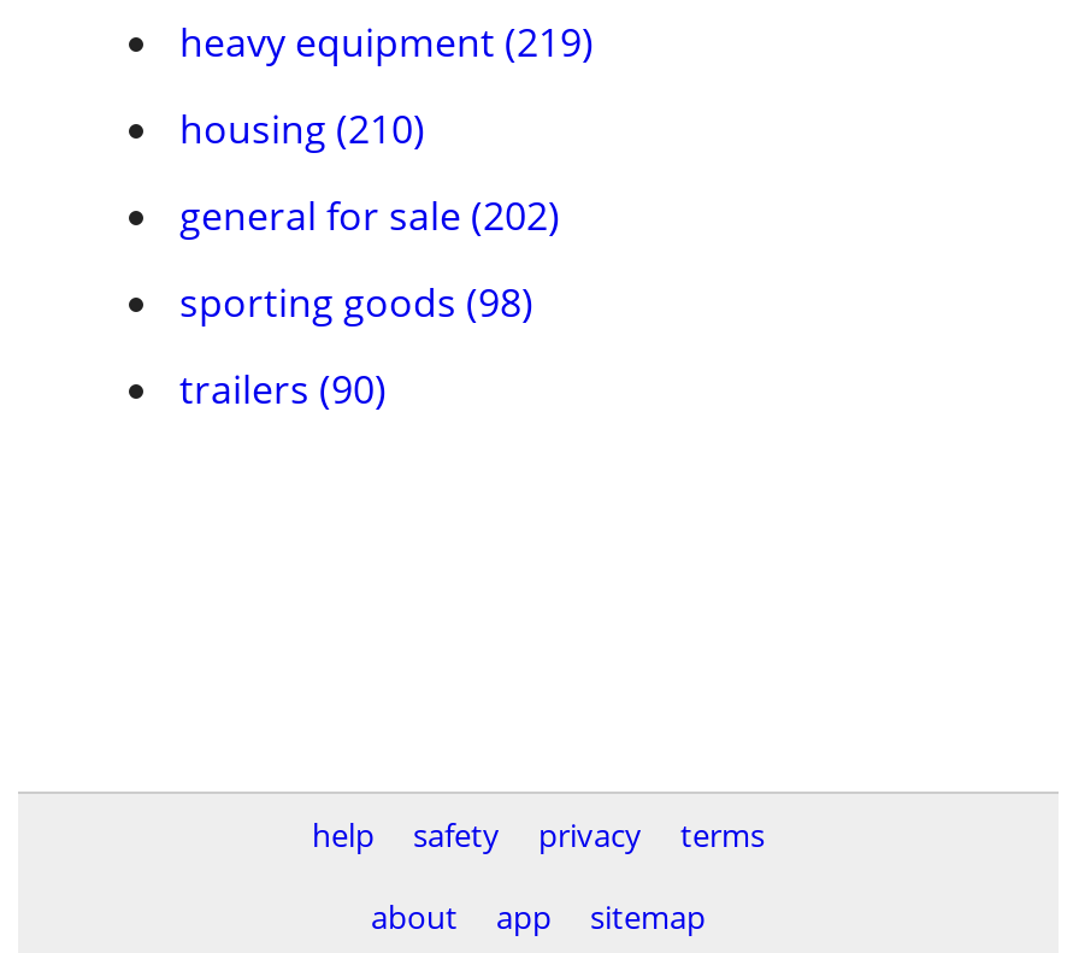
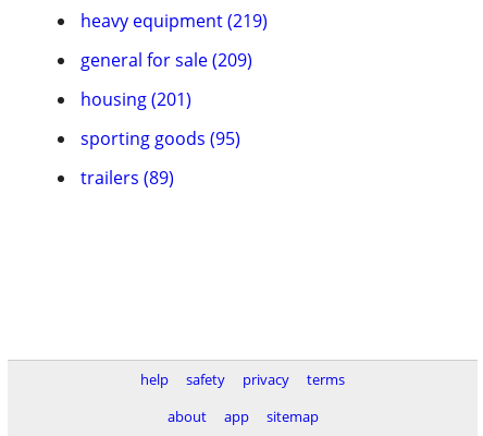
[179,102,425,155] housing (210) -> [81,48,252,72] general for sale (209)
[179,189,560,242] general for sale (202) -> [81,87,191,111] housing (201)
[179,276,533,329] sporting goods (98) -> [81,126,240,150] sporting goods (95)
[179,363,387,416] trailers (90) -> [81,166,174,190] trailers (89)

